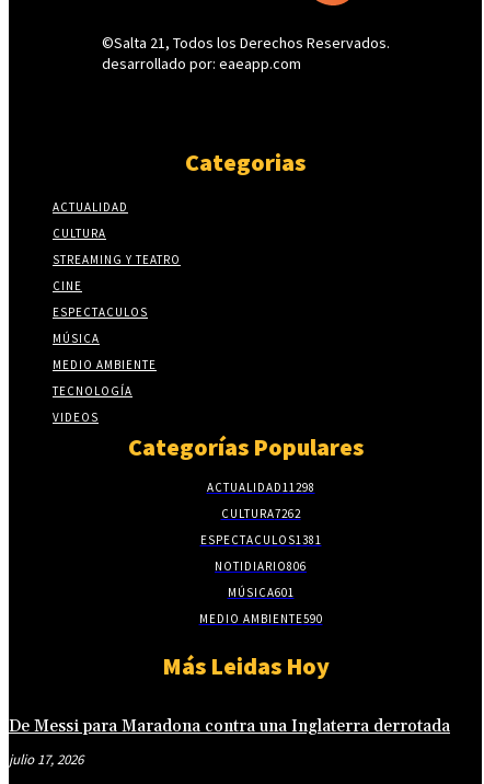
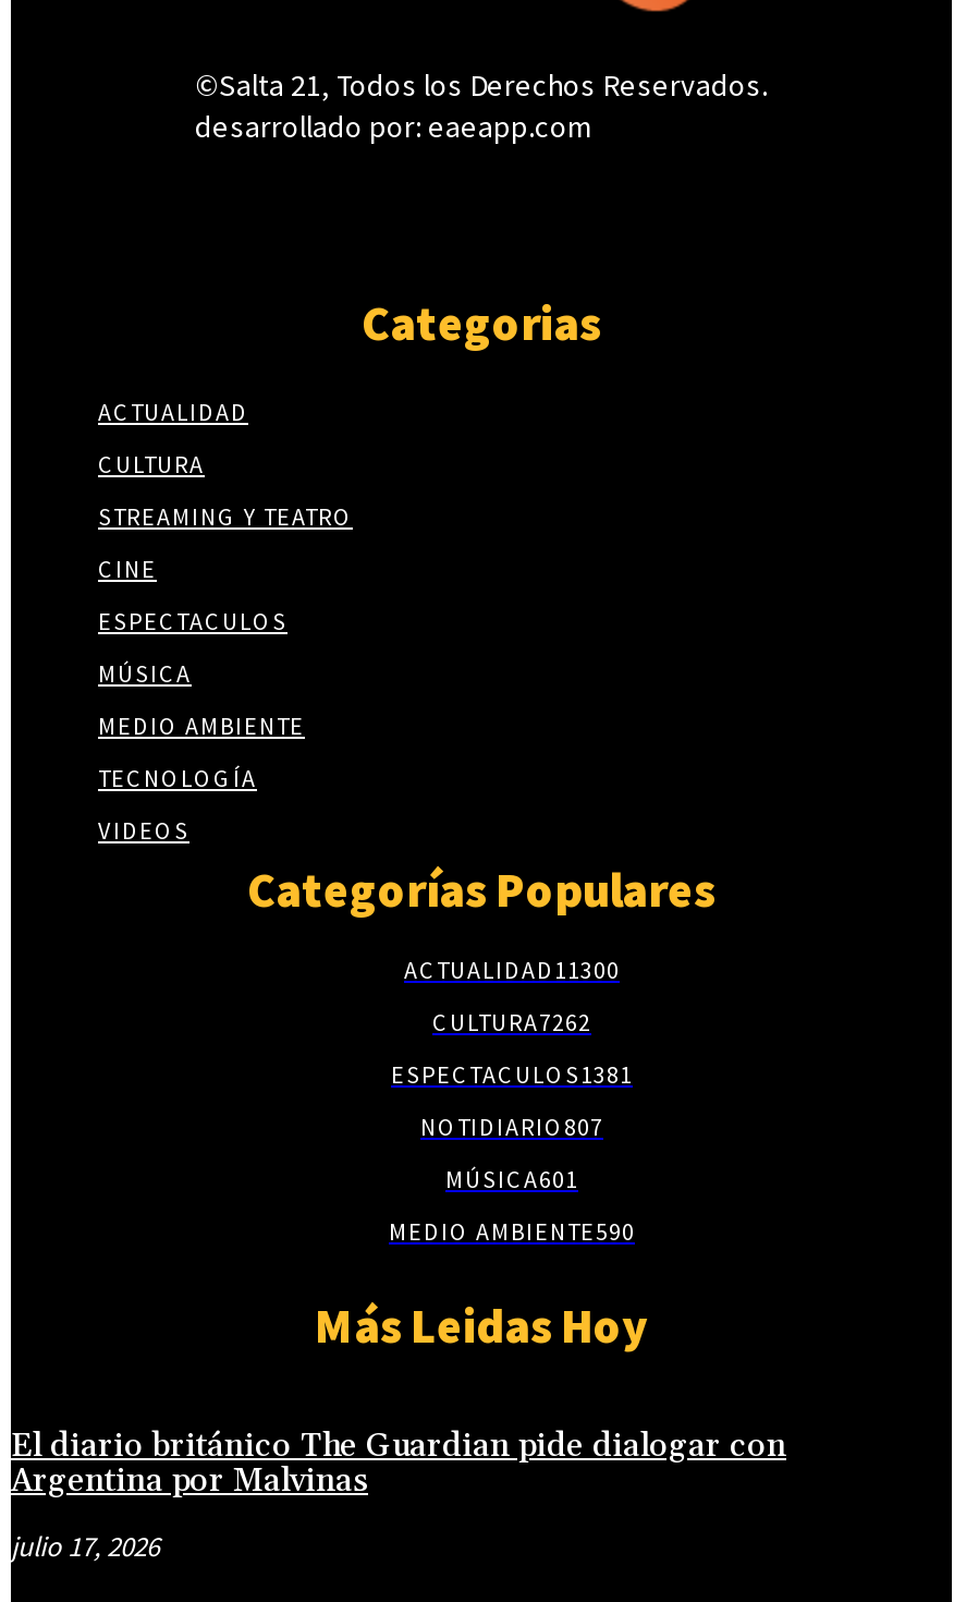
[206,479,315,495] ACTUALIDAD 11298 -> [404,954,620,985] ACTUALIDAD 11300
[215,558,307,573] NOTIDIARIO 806 -> [420,1111,603,1141] NOTIDIARIO 807
[9,716,450,737] De Messi para Maradona contra una Inglaterra derrotada -> [11,1425,786,1501] El diario británico The Guardian pide dialogar con | Argentina por Malvinas

